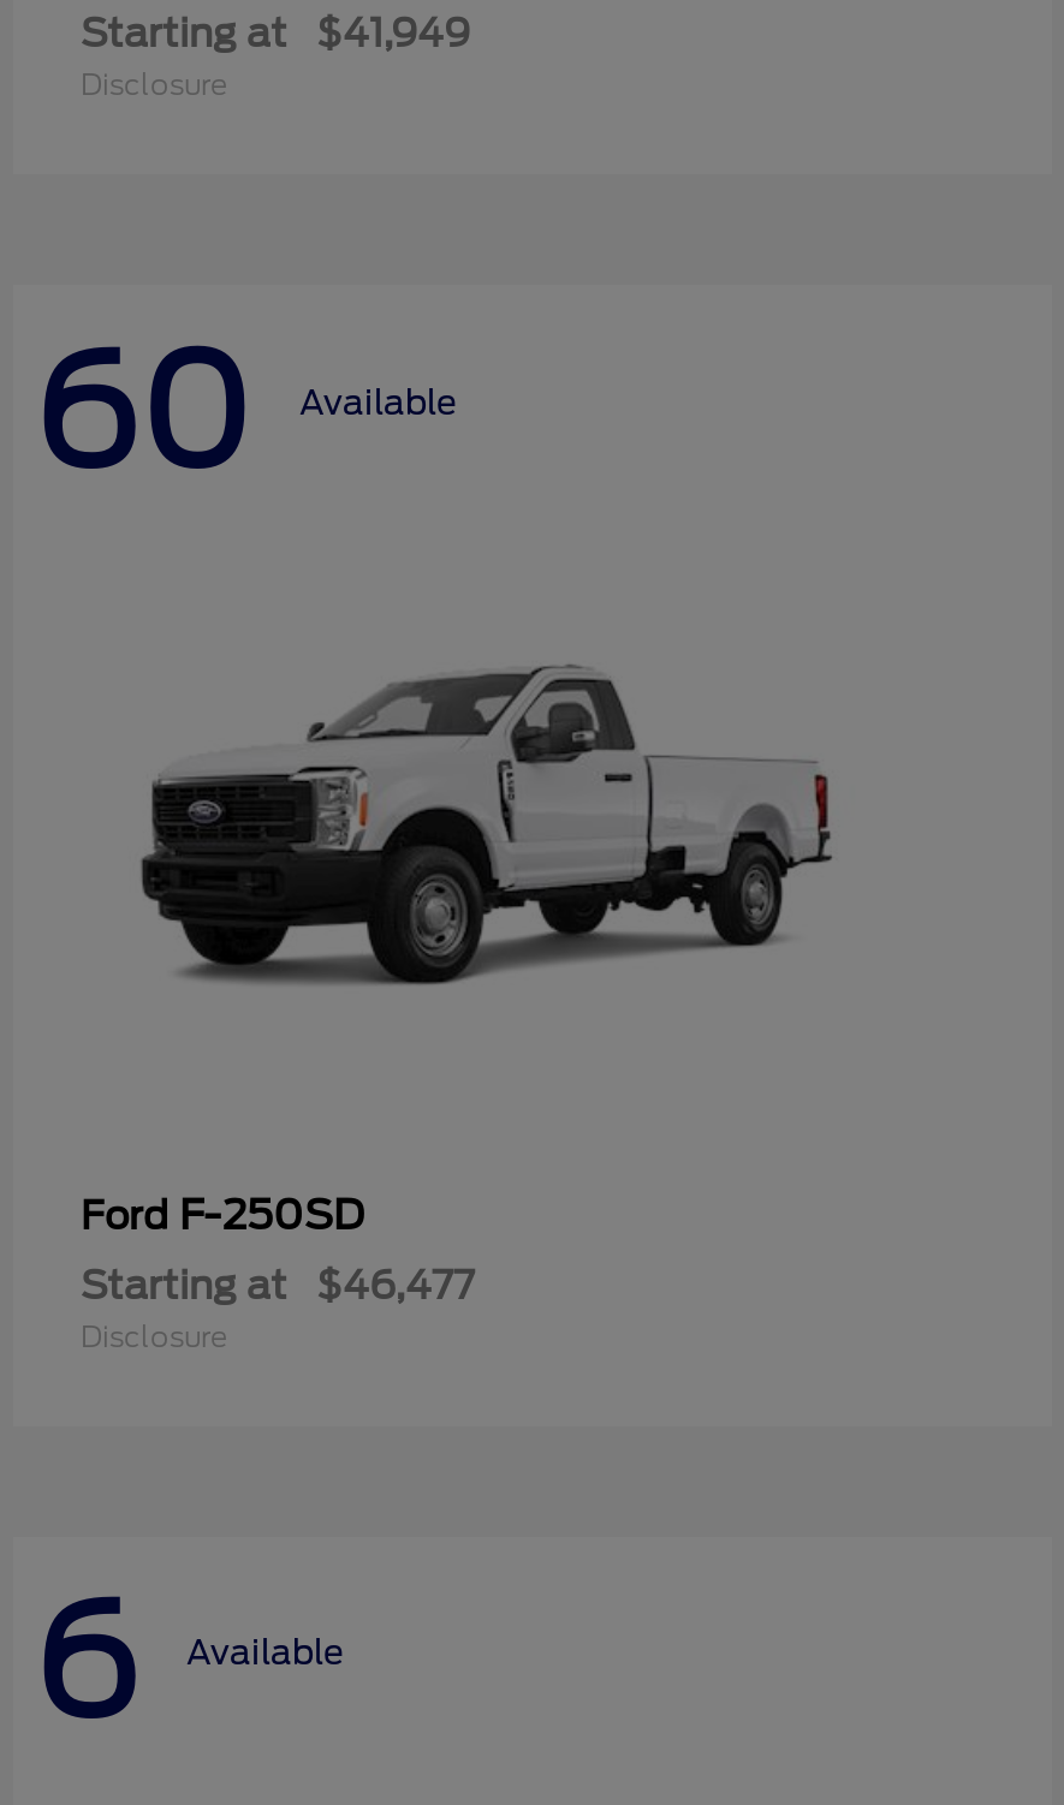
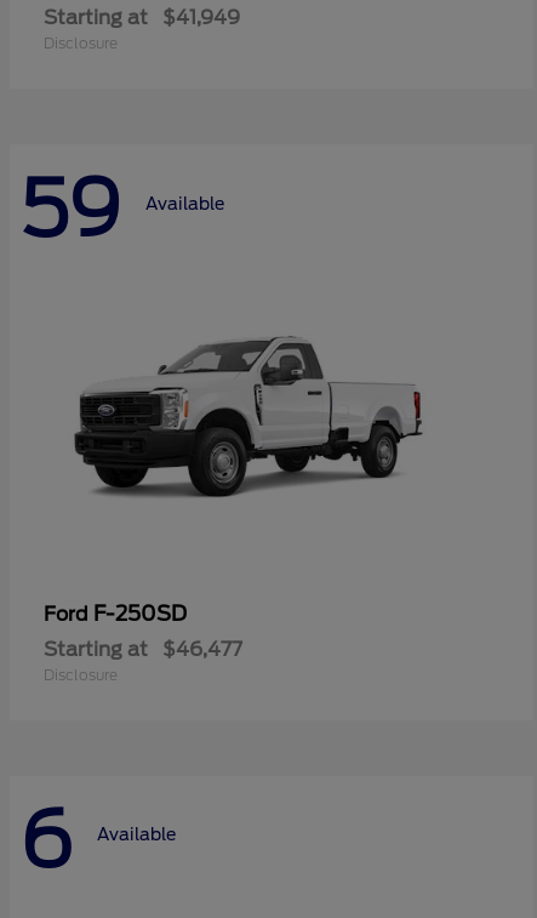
[32,320,456,503] 60 Available -> [19,162,224,254] 59 Available

